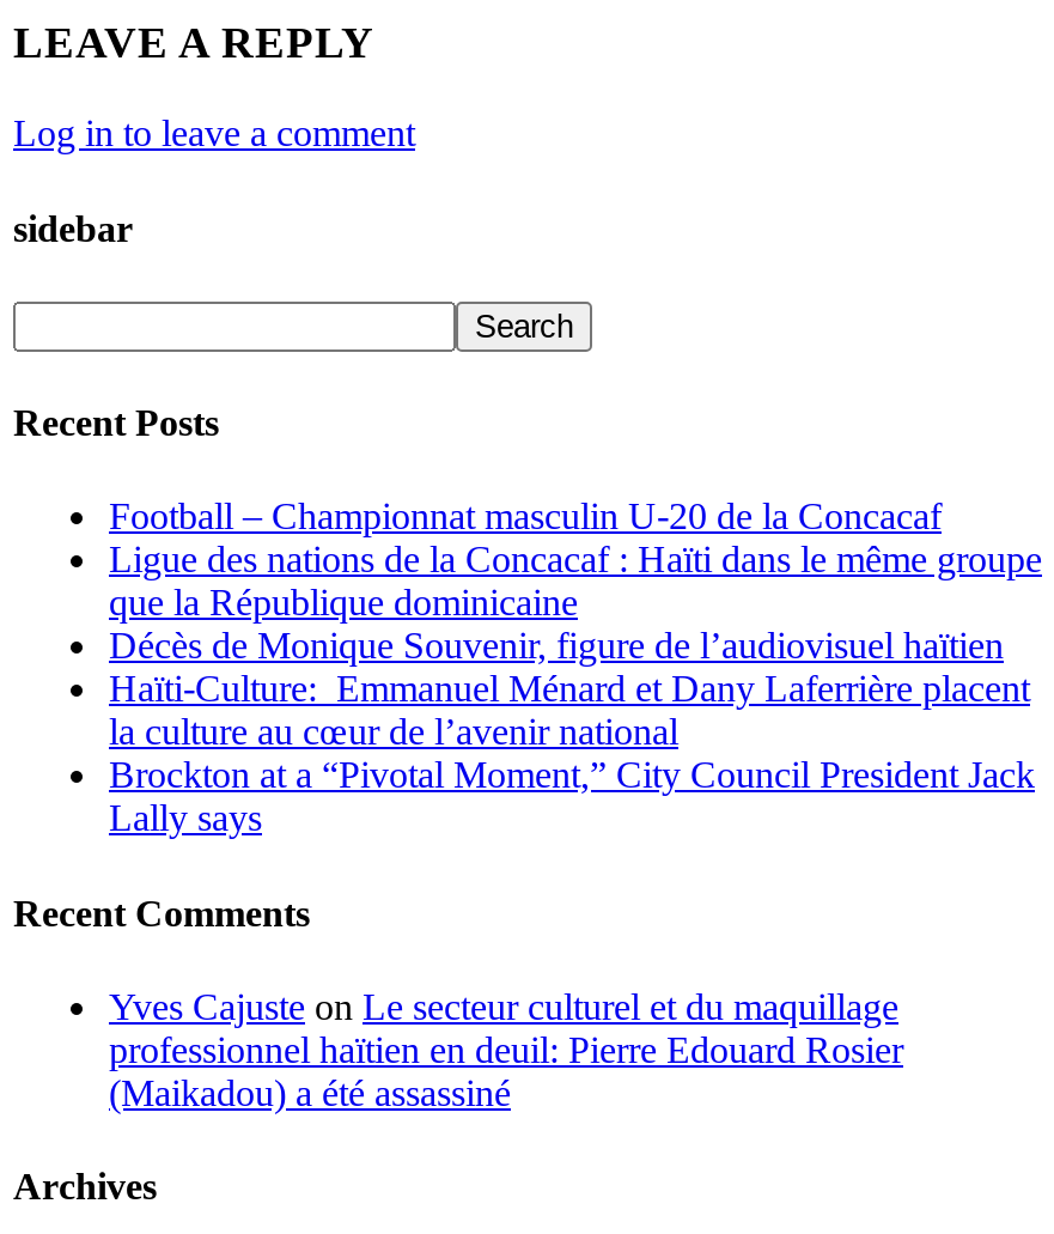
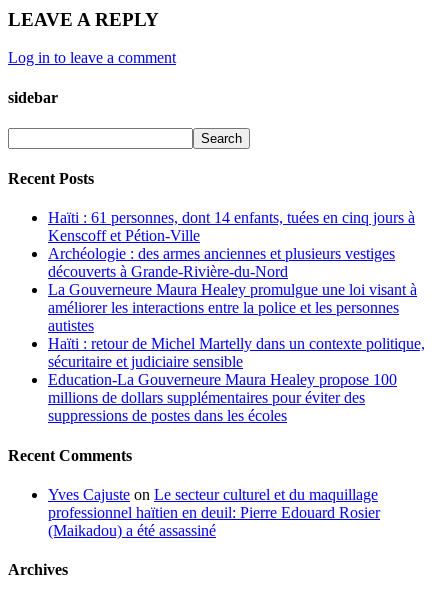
[109,496,1042,839] Football – Championnat masculin U-20 de la Concacaf | Ligue des nations de la Concacaf : Haïti dans le même groupe | que la République dominicaine | Décès de Monique Souvenir, figure de l’audiovisuel haïtien | Haïti-Culture: Emmanuel Ménard et Dany Laferrière placent | la culture au cœur de l’avenir national | Brockton at a “Pivotal Moment,” City Council President Jack | Lally says -> [48,209,425,424] Haïti : 61 personnes, dont 14 enfants, tuées en cinq jours à | Kenscoff et Pétion-Ville | Archéologie : des armes anciennes et plusieurs vestiges | découverts à Grande-Rivière-du-Nord | La Gouverneure Maura Healey promulgue une loi visant à | améliorer les interactions entre la police et les personnes | autistes | Haïti : retour de Michel Martelly dans un contexte politique, | sécuritaire et judiciaire sensible | Education-La Gouverneure Maura Healey propose 100 | millions de dollars supplémentaires pour éviter des | suppressions de postes dans les écoles

